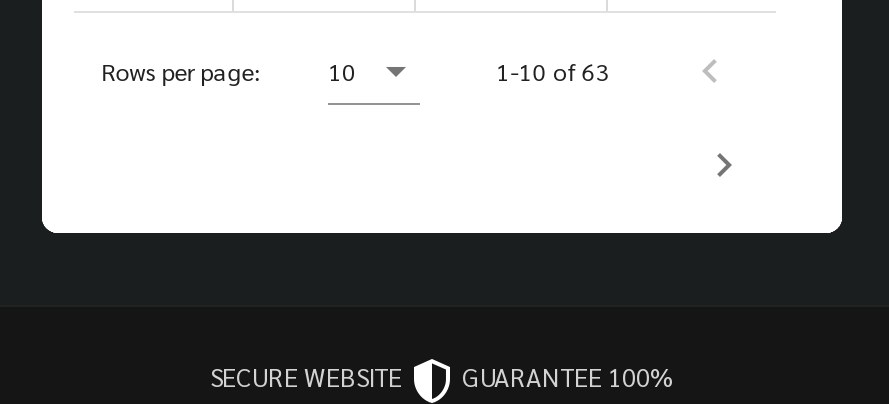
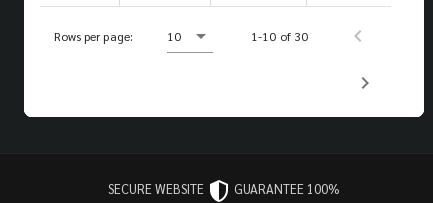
[496,55,610,87] 1-10 of 63 -> [251,28,308,44] 1-10 of 30

